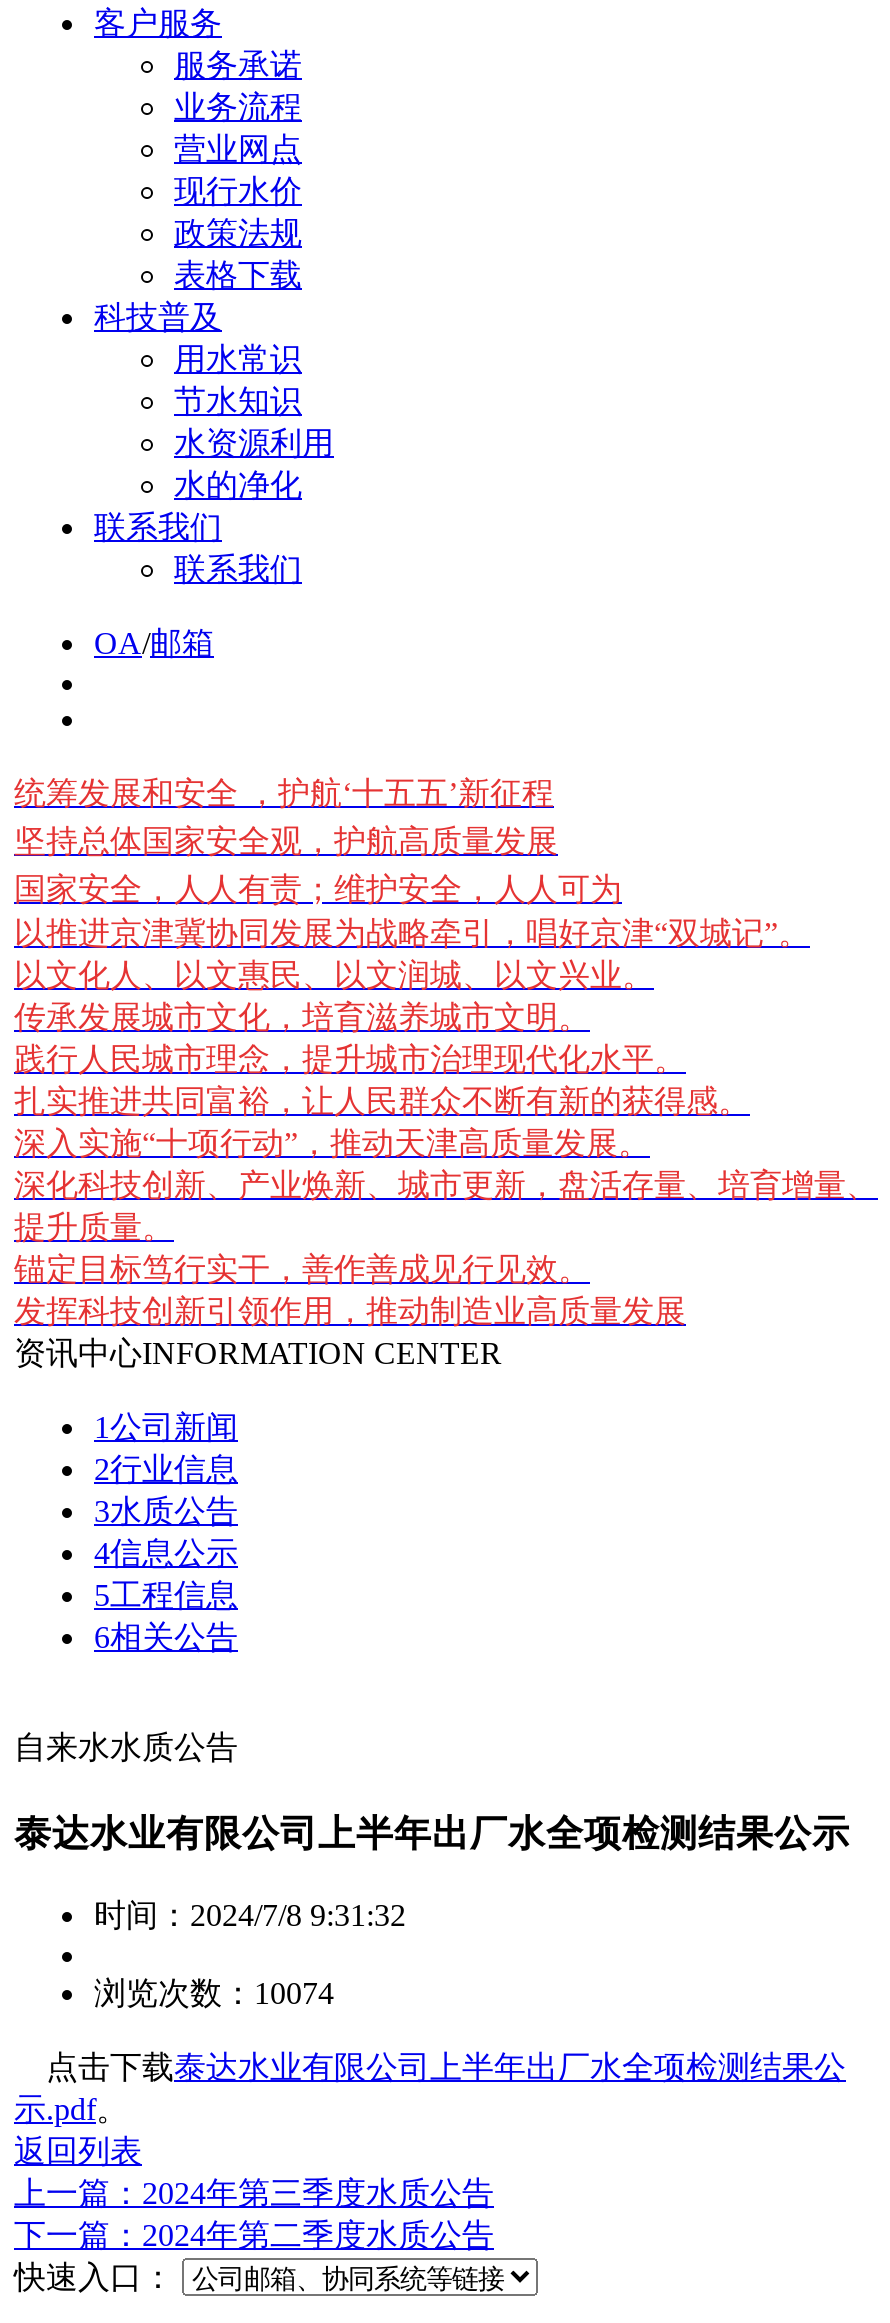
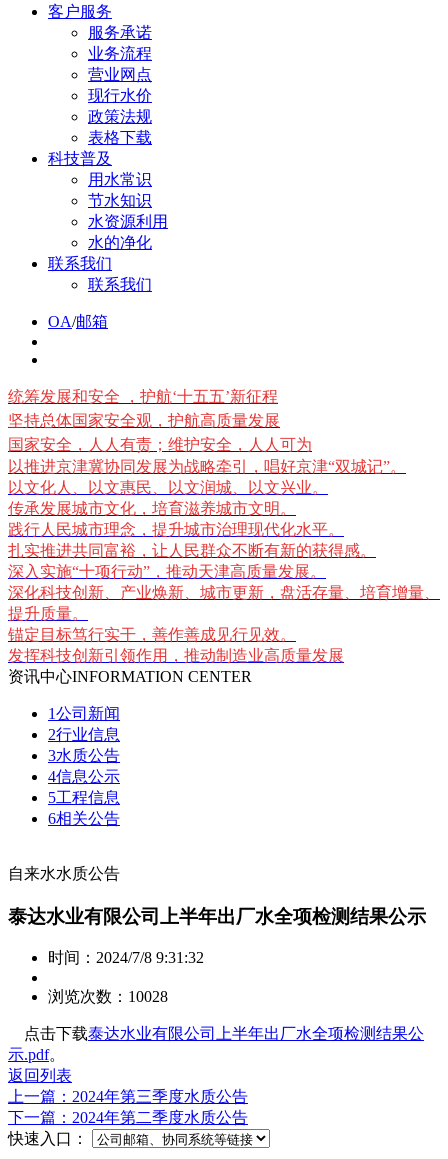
[94,1977,334,2011] 浏览次数：10074 -> [48,988,168,1005] 浏览次数：10028

